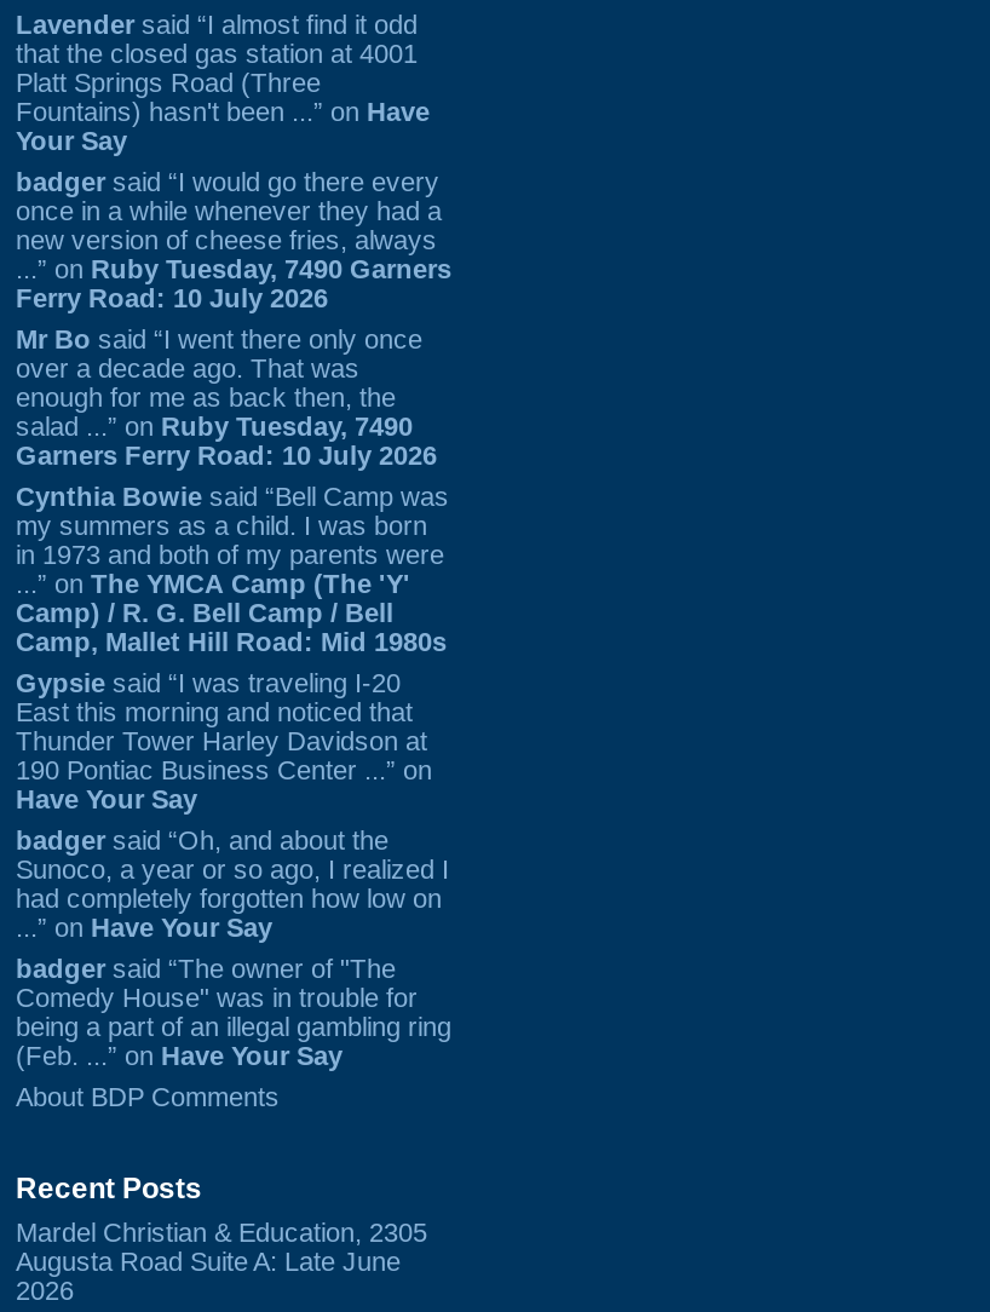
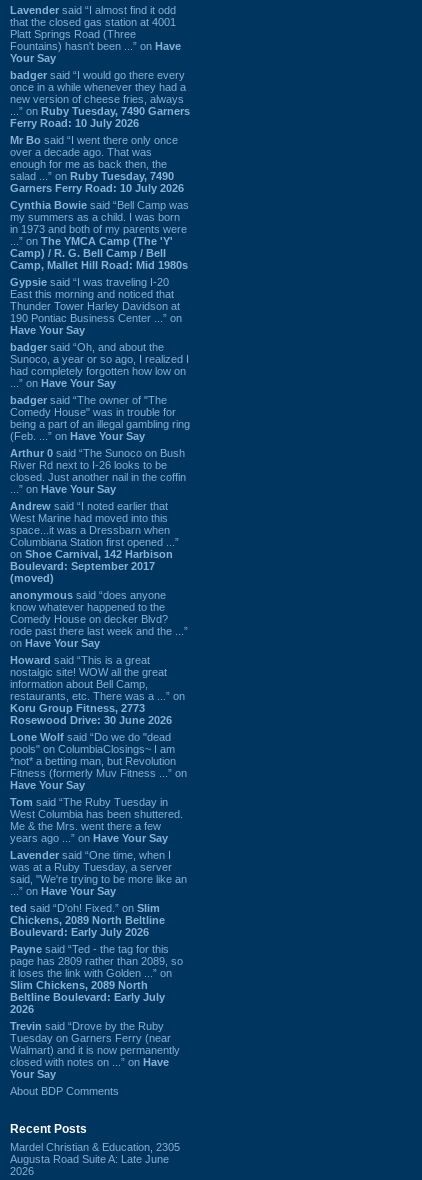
none -> [10,447,188,1080] Arthur 0 said “The Sunoco on Bush | River Rd next to I-26 looks to be | closed. Just another nail in the coffin | ...” on Have Your Say | Andrew said “I noted earlier that | West Marine had moved into this | space...it was a Dressbarn when | Columbiana Station first opened ...” | on Shoe Carnival, 142 Harbison | Boulevard: September 2017 | (moved) | anonymous said “does anyone | know whatever happened to the | Comedy House on decker Blvd? | rode past there last week and the ...” | on Have Your Say | Howard said “This is a great | nostalgic site! WOW all the great | information about Bell Camp, | restaurants, etc. There was a ...” on | Koru Group Fitness, 2773 | Rosewood Drive: 30 June 2026 | Lone Wolf said “Do we do "dead | pools" on ColumbiaClosings~ I am | *not* a betting man, but Revolution | Fitness (formerly Muv Fitness ...” on | Have Your Say | Tom said “The Ruby Tuesday in | West Columbia has been shuttered. | Me & the Mrs. went there a few | years ago ...” on Have Your Say | Lavender said “One time, when I | was at a Ruby Tuesday, a server | said, "We're trying to be more like an | ...” on Have Your Say | ted said “D'oh! Fixed.” on Slim | Chickens, 2089 North Beltline | Boulevard: Early July 2026 | Payne said “Ted - the tag for this | page has 2809 rather than 2089, so | it loses the link with Golden ...” on | Slim Chickens, 2089 North | Beltline Boulevard: Early July | 2026 | Trevin said “Drove by the Ruby | Tuesday on Garners Ferry (near | Walmart) and it is now permanently | closed with notes on ...” on Have | Your Say

